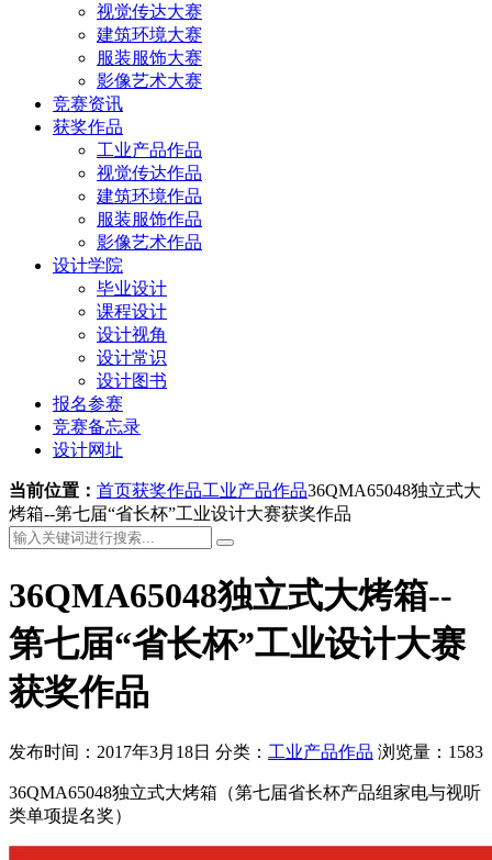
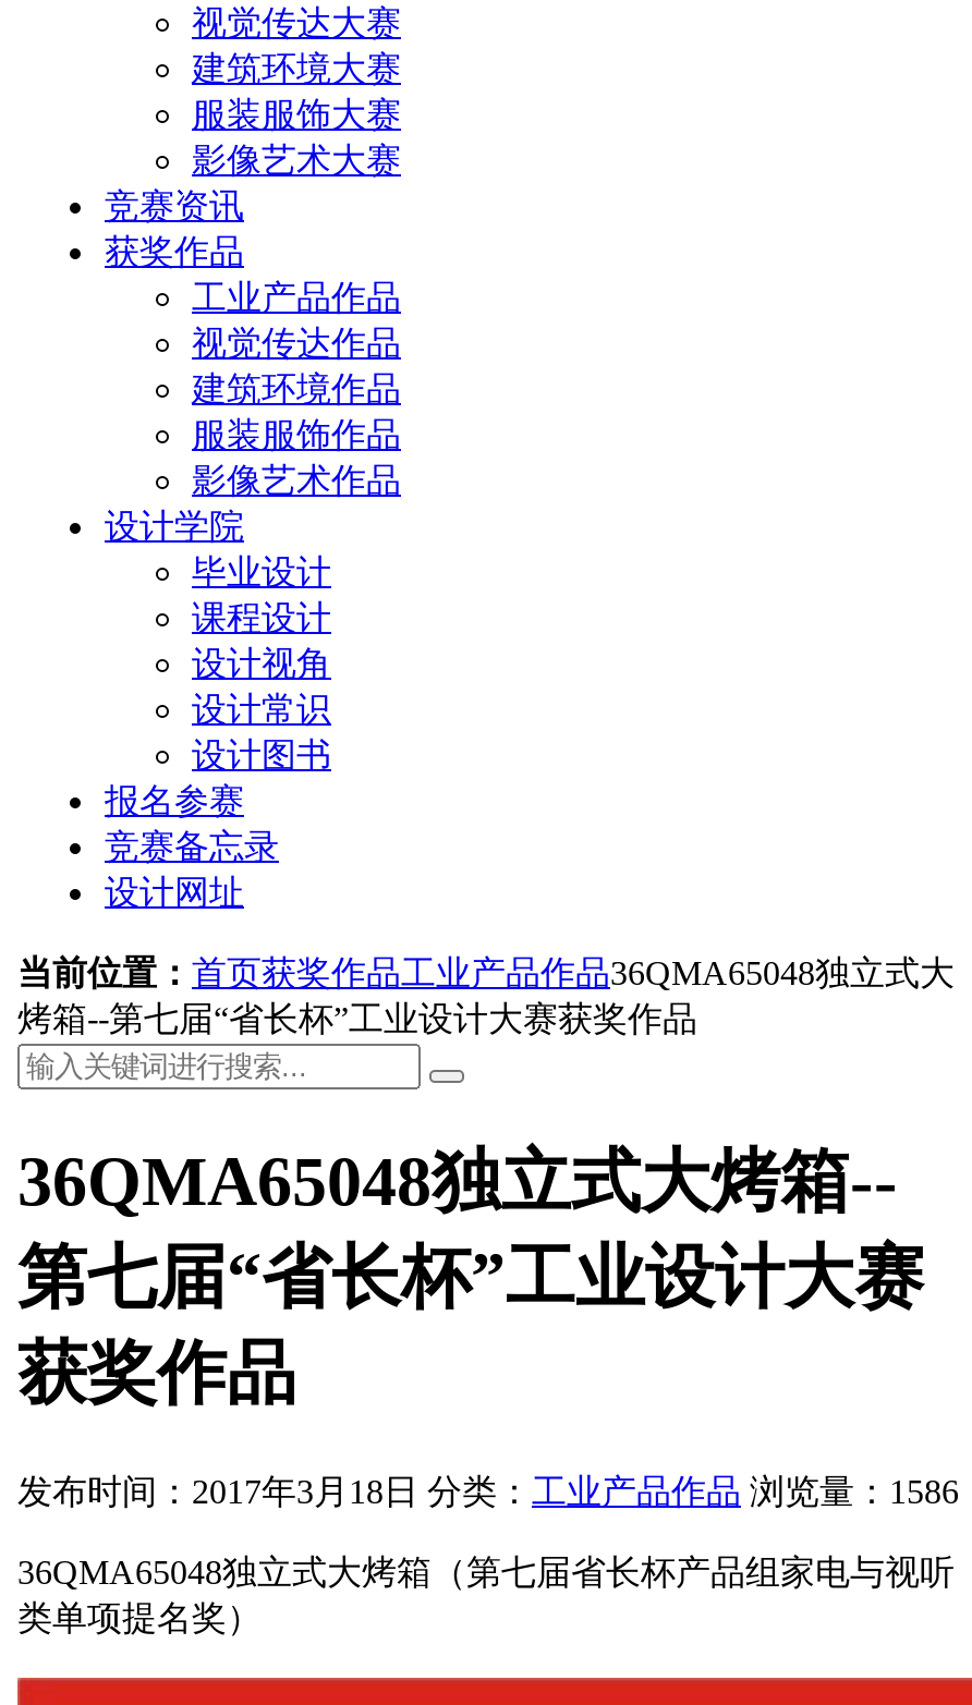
[9,742,483,761] 发布时间：2017年3月18日 分类：工业产品作品 浏览量：1583 -> [17,1473,959,1510] 发布时间：2017年3月18日 分类：工业产品作品 浏览量：1586

